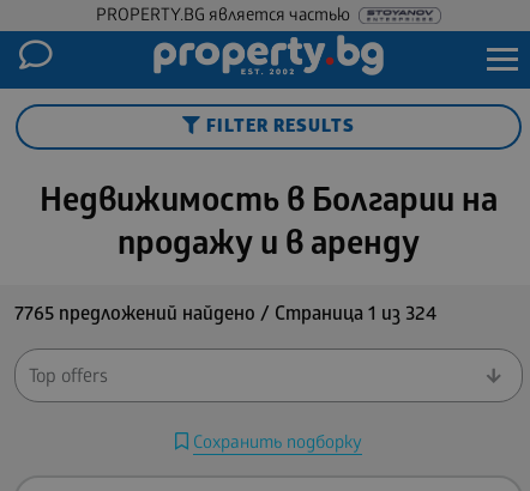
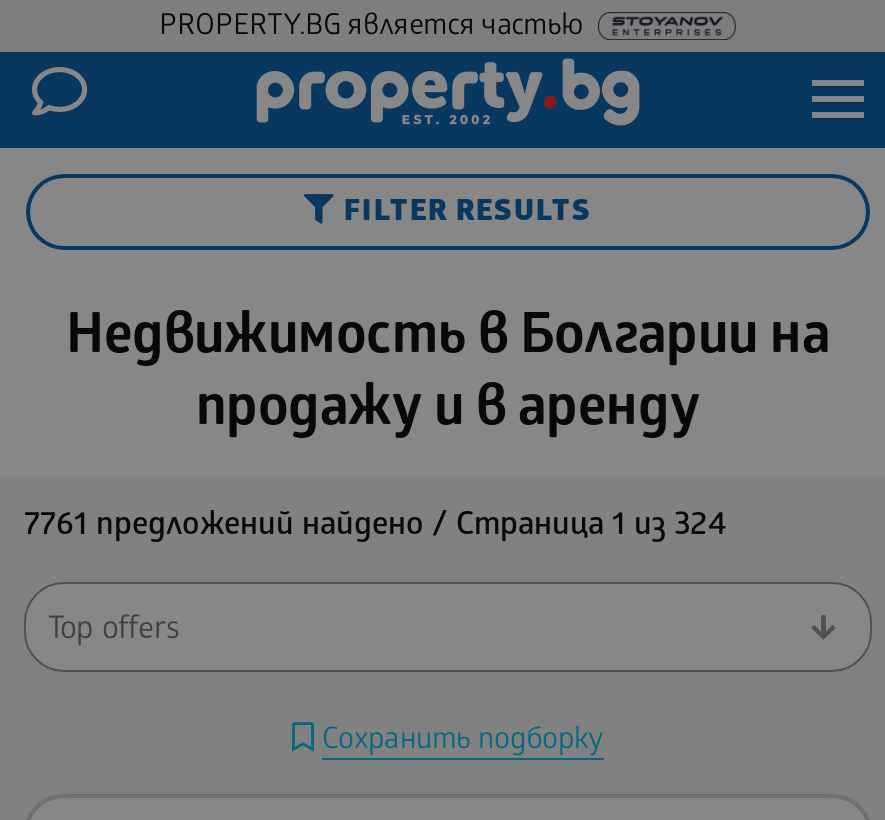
[14,302,436,326] 7765 предложений найдено / Страницa 1 из 324 -> [24,504,726,544] 7761 предложений найдено / Страницa 1 из 324

